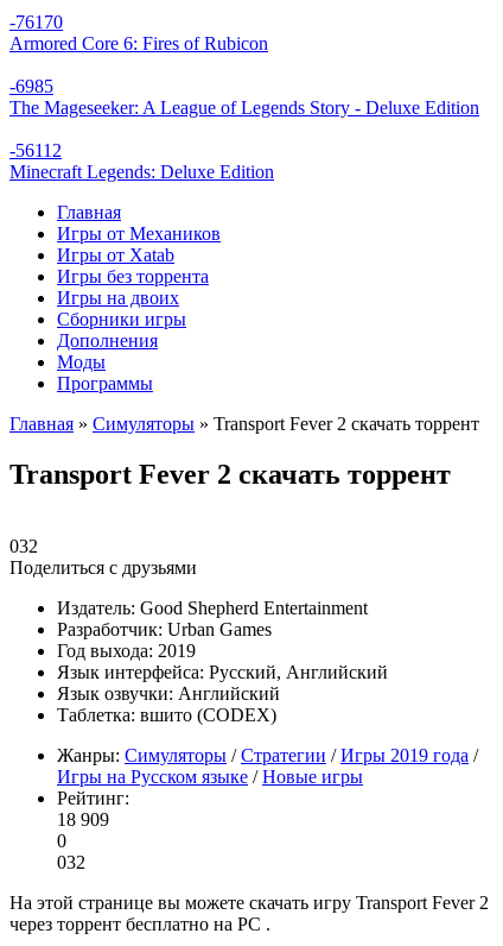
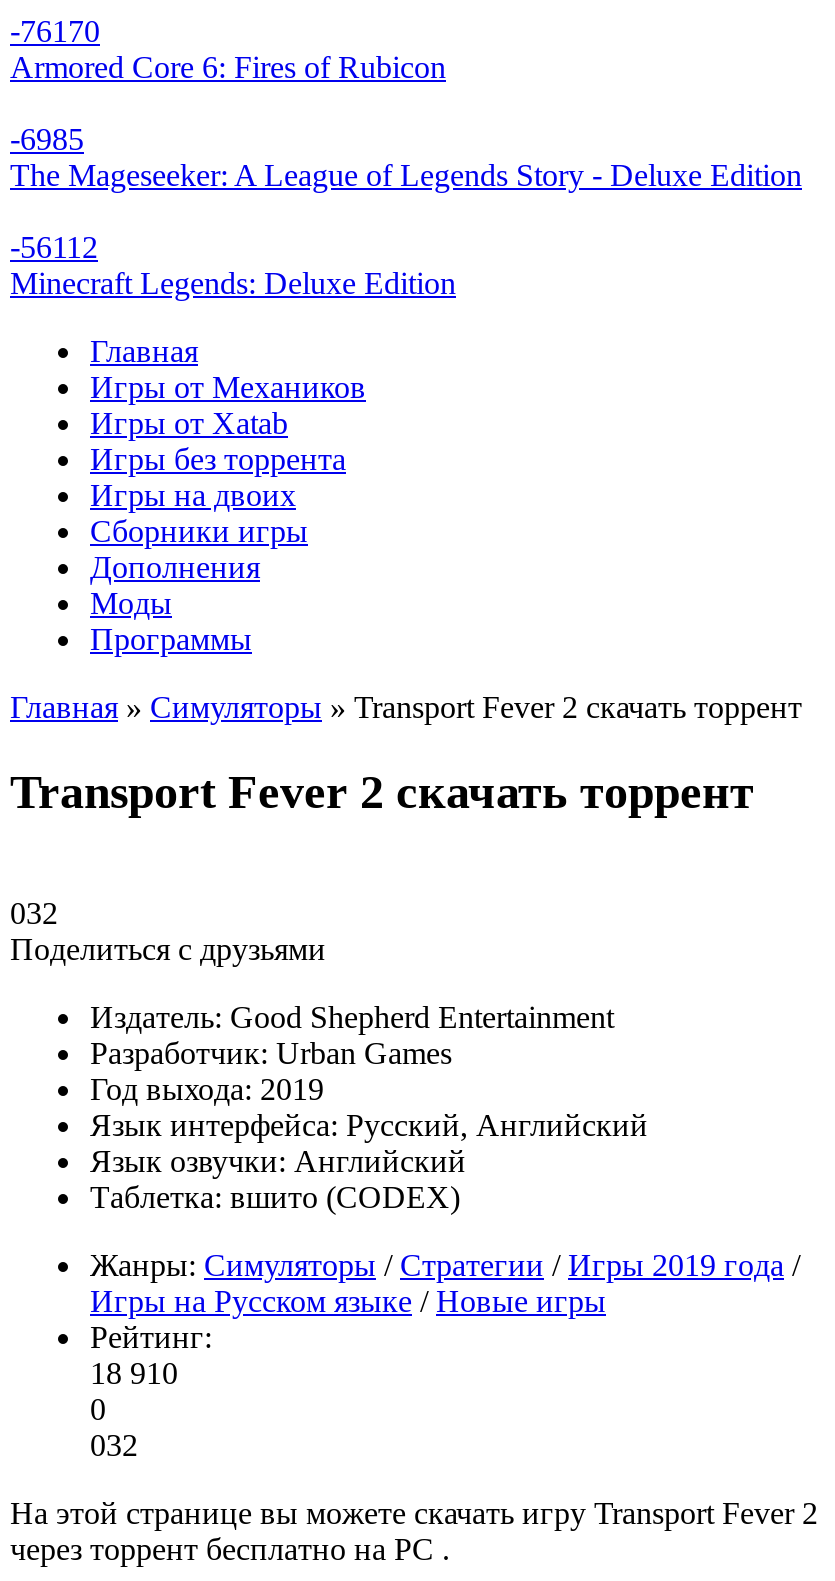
[57,809,109,829] 18 909 -> [90,1356,178,1390] 18 910

